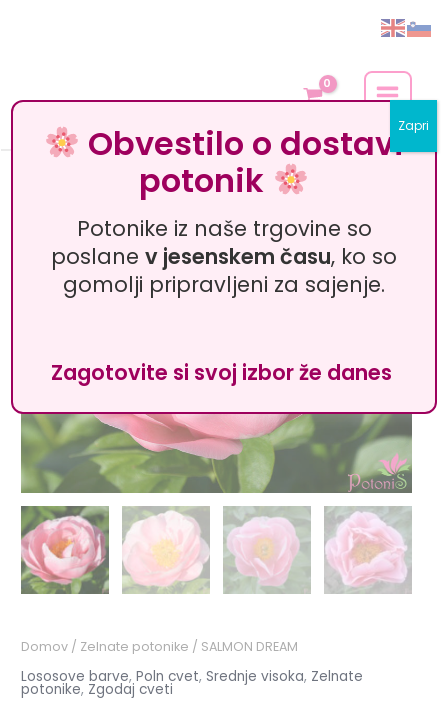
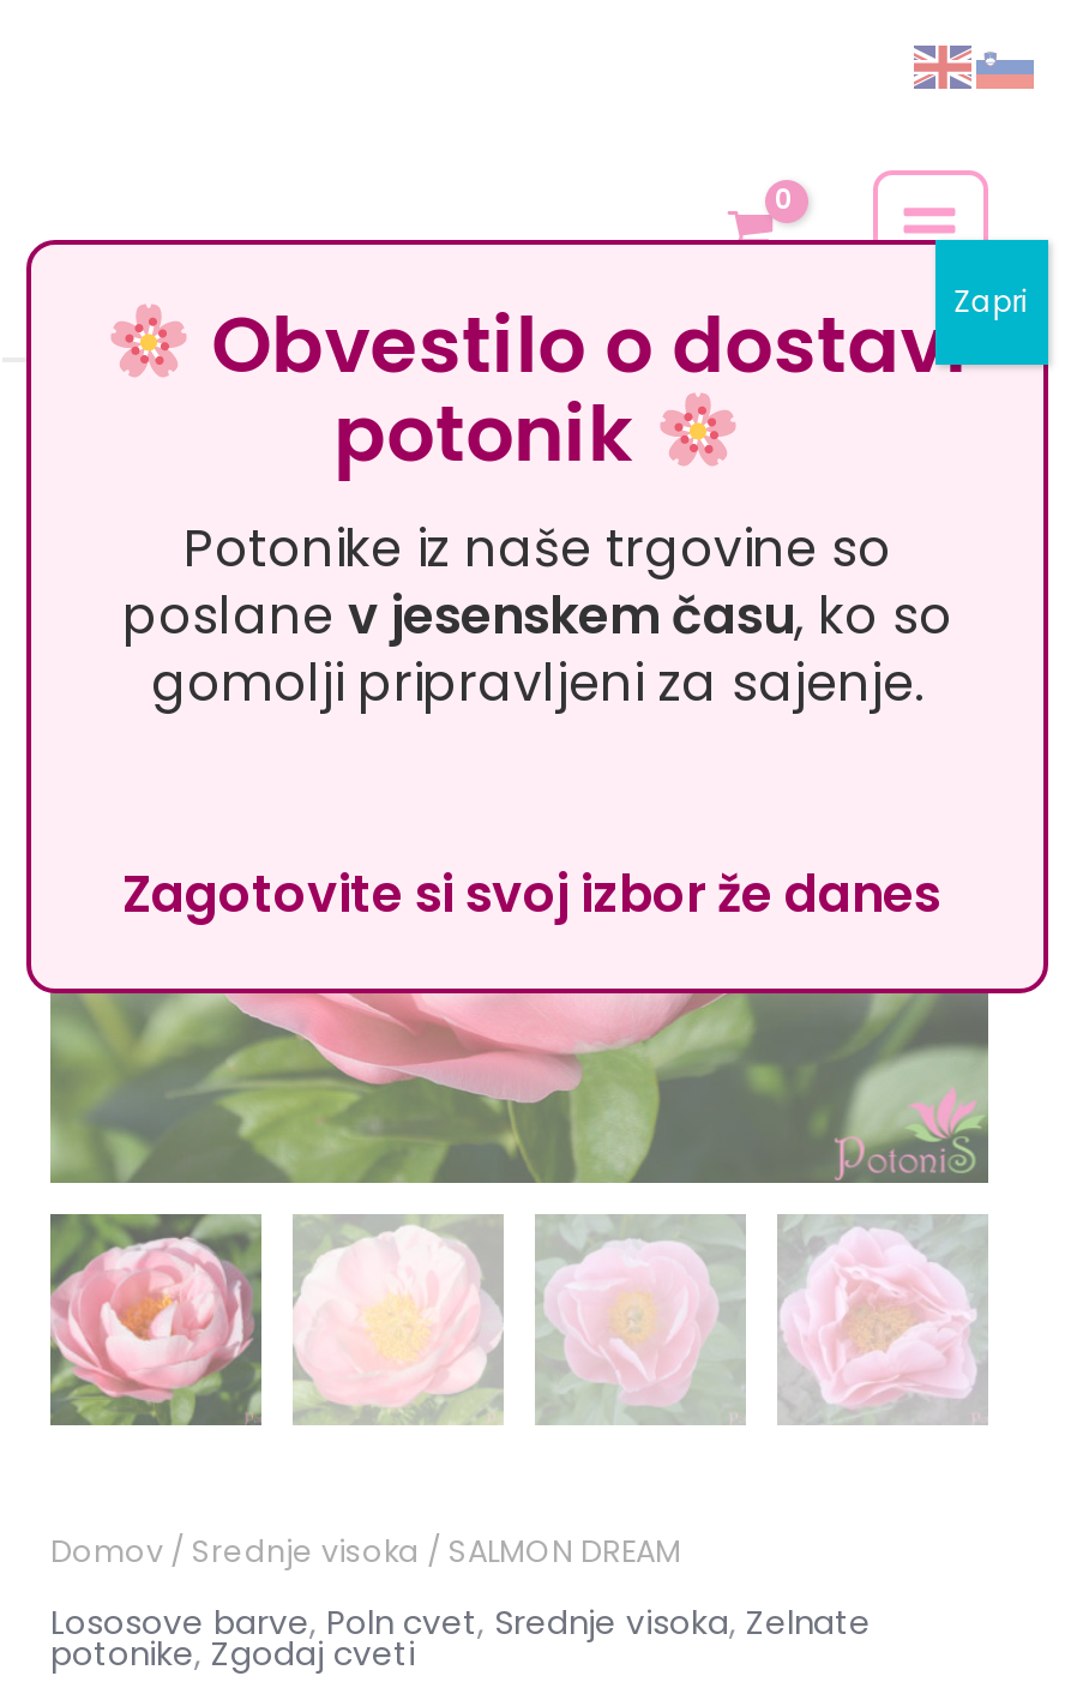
[21,638,298,655] Domov / Zelnate potonike / SALMON DREAM -> [50,1530,681,1571] Domov / Srednje visoka / SALMON DREAM

